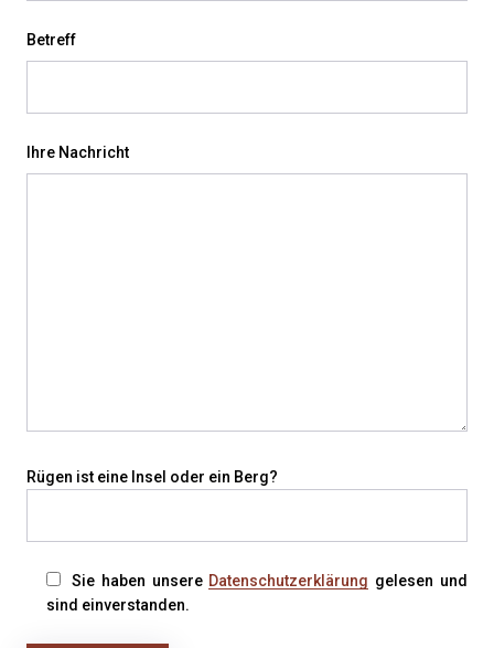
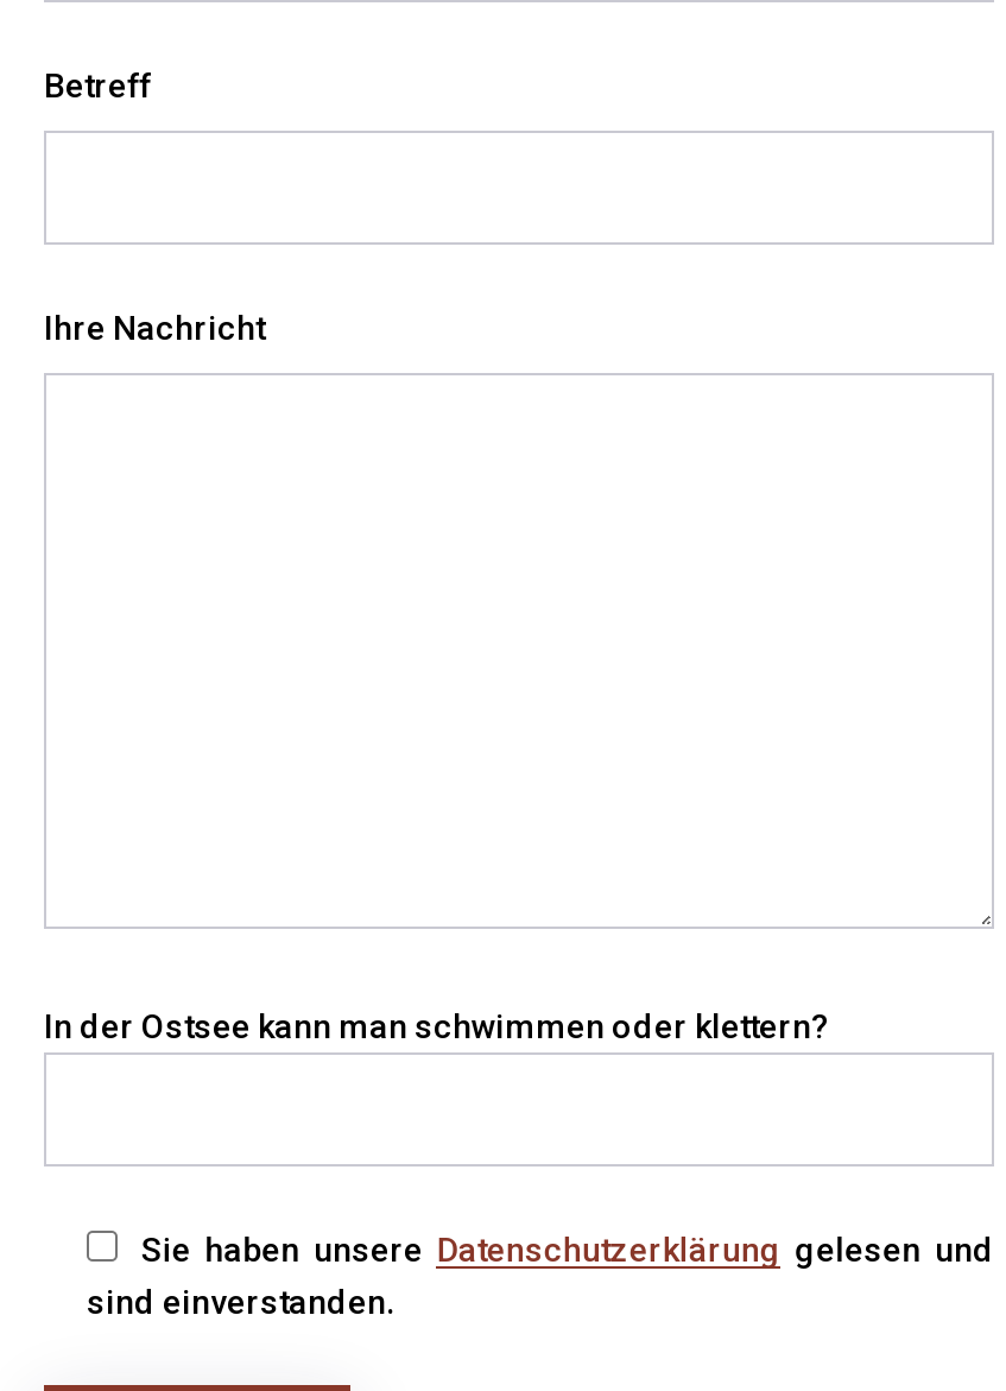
[26,468,278,486] Rügen ist eine Insel oder ein Berg? -> [44,1007,830,1045] In der Ostsee kann man schwimmen oder klettern?

